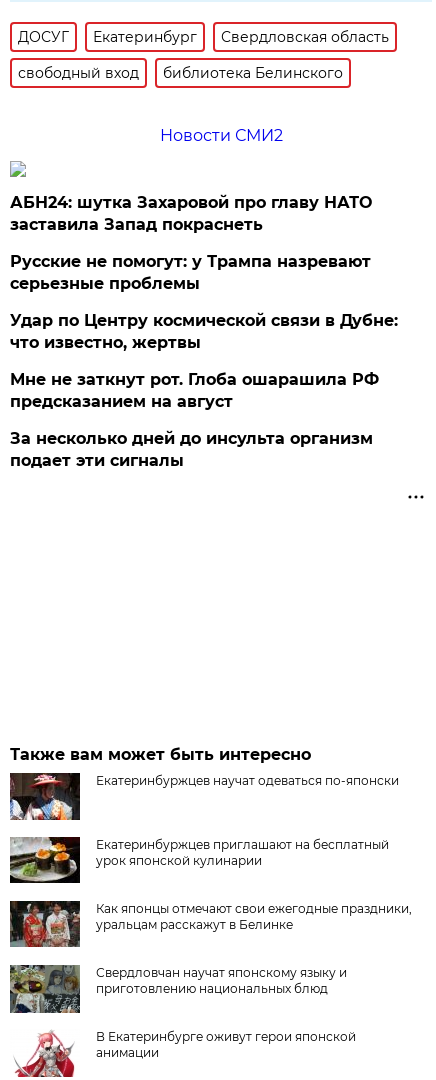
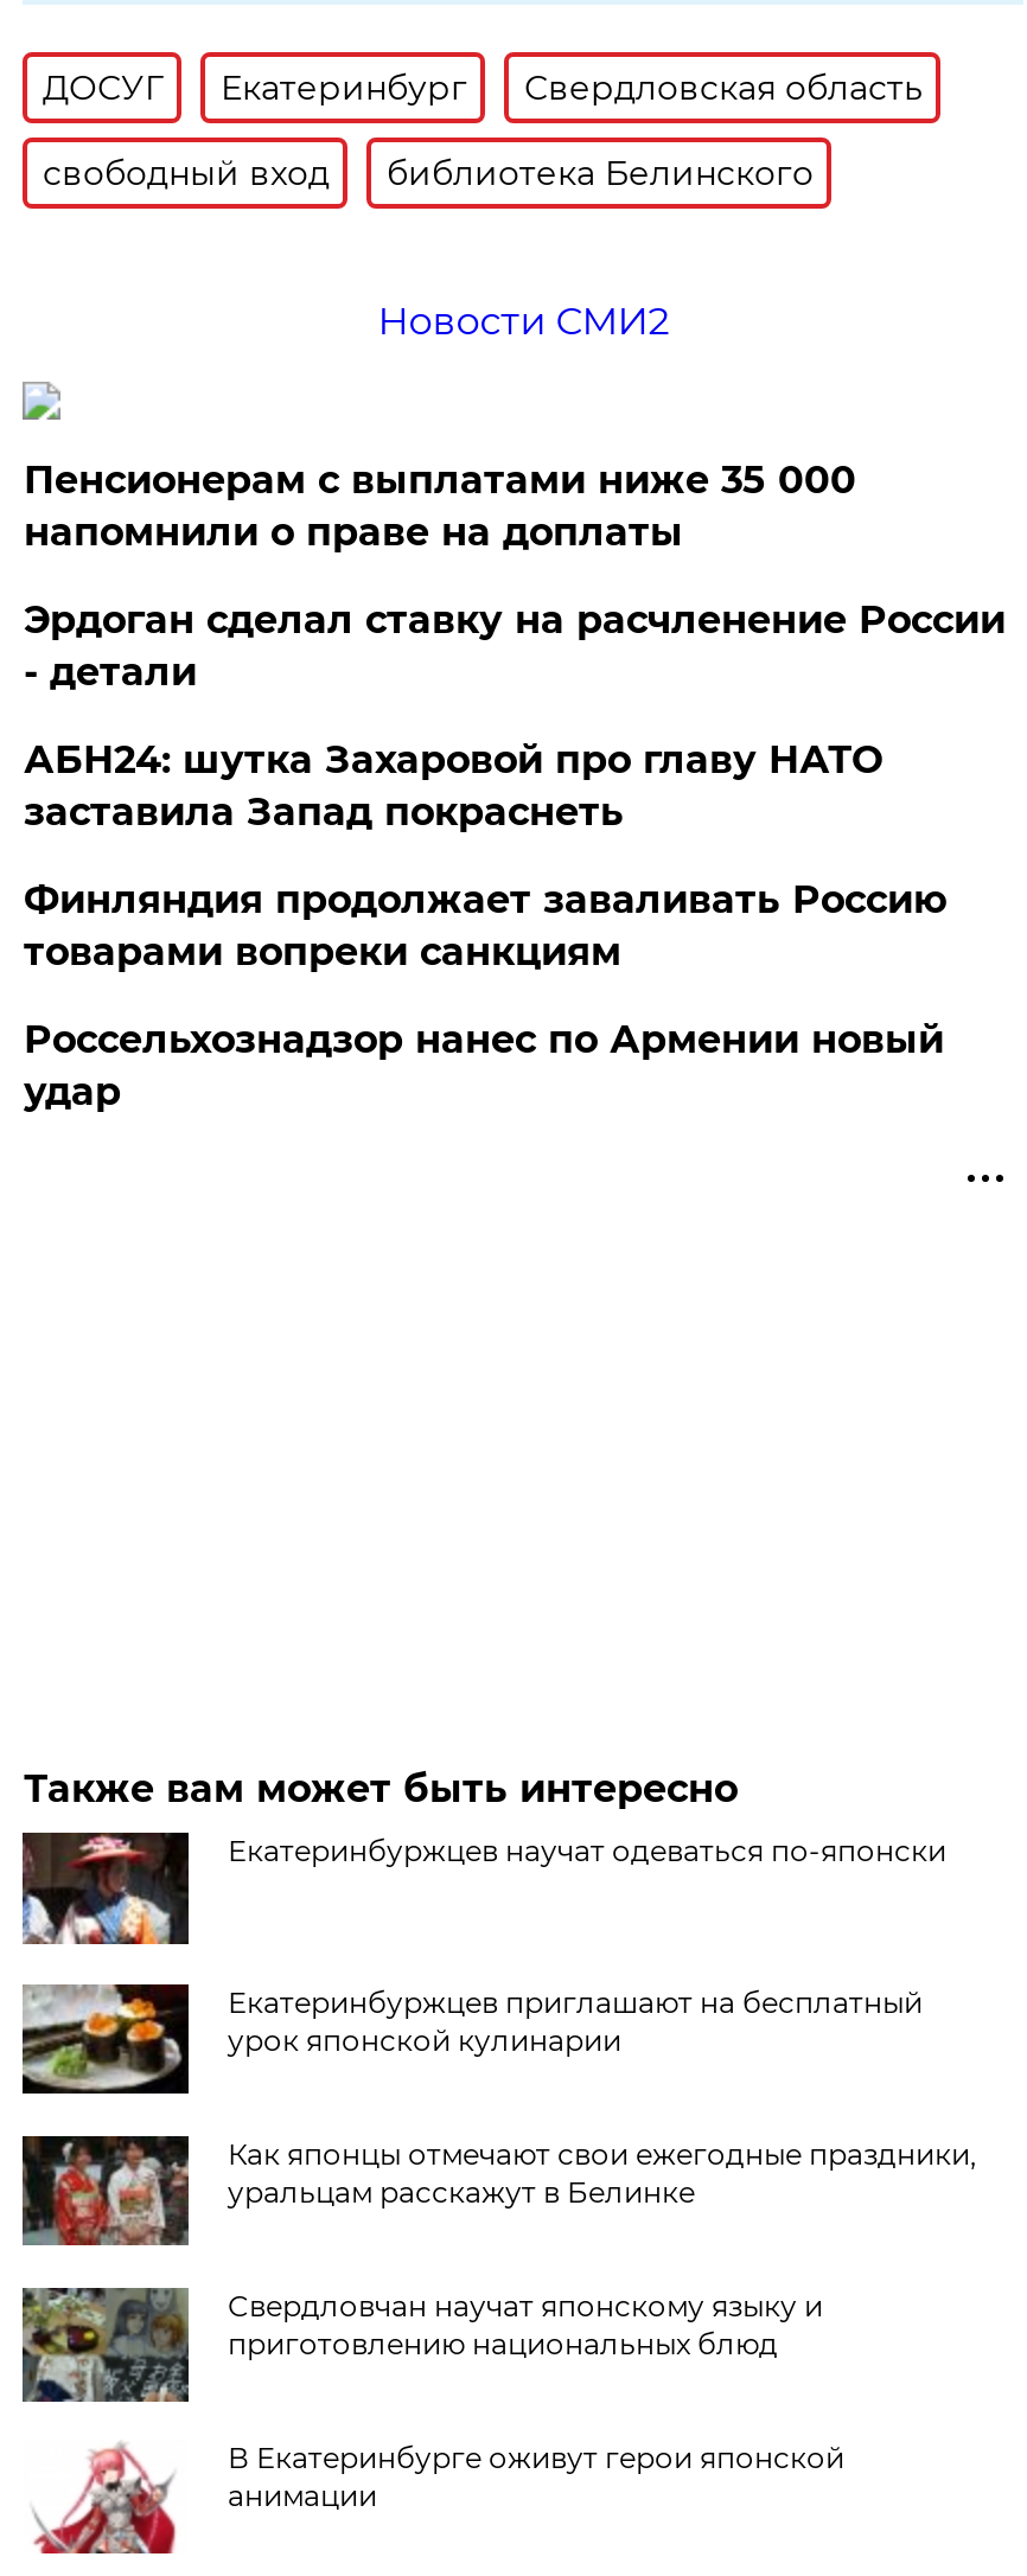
none -> [23,457,1005,694] Пенсионерам с выплатами ниже 35 000 | напомнили о праве на доплаты | Эрдоган сделал ставку на расчленение России | - детали
moved [10,193,372,234] -> [23,737,882,834]: АБН24: шутка Захаровой про главу НАТО | заставила Запад покраснеть
[10,252,398,470] Русские не помогут: у Трампа назревают | серьезные проблемы | Удар по Центру космической связи в Дубне: | что известно, жертвы | Мне не заткнут рот. Глоба ошарашила РФ | предсказанием на август | За несколько дней до инсульта организм | подает эти сигналы -> [23,877,946,1114] Финляндия продолжает заваливать Россию | товарами вопреки санкциям | Россельхознадзор нанес по Армении новый | удар

